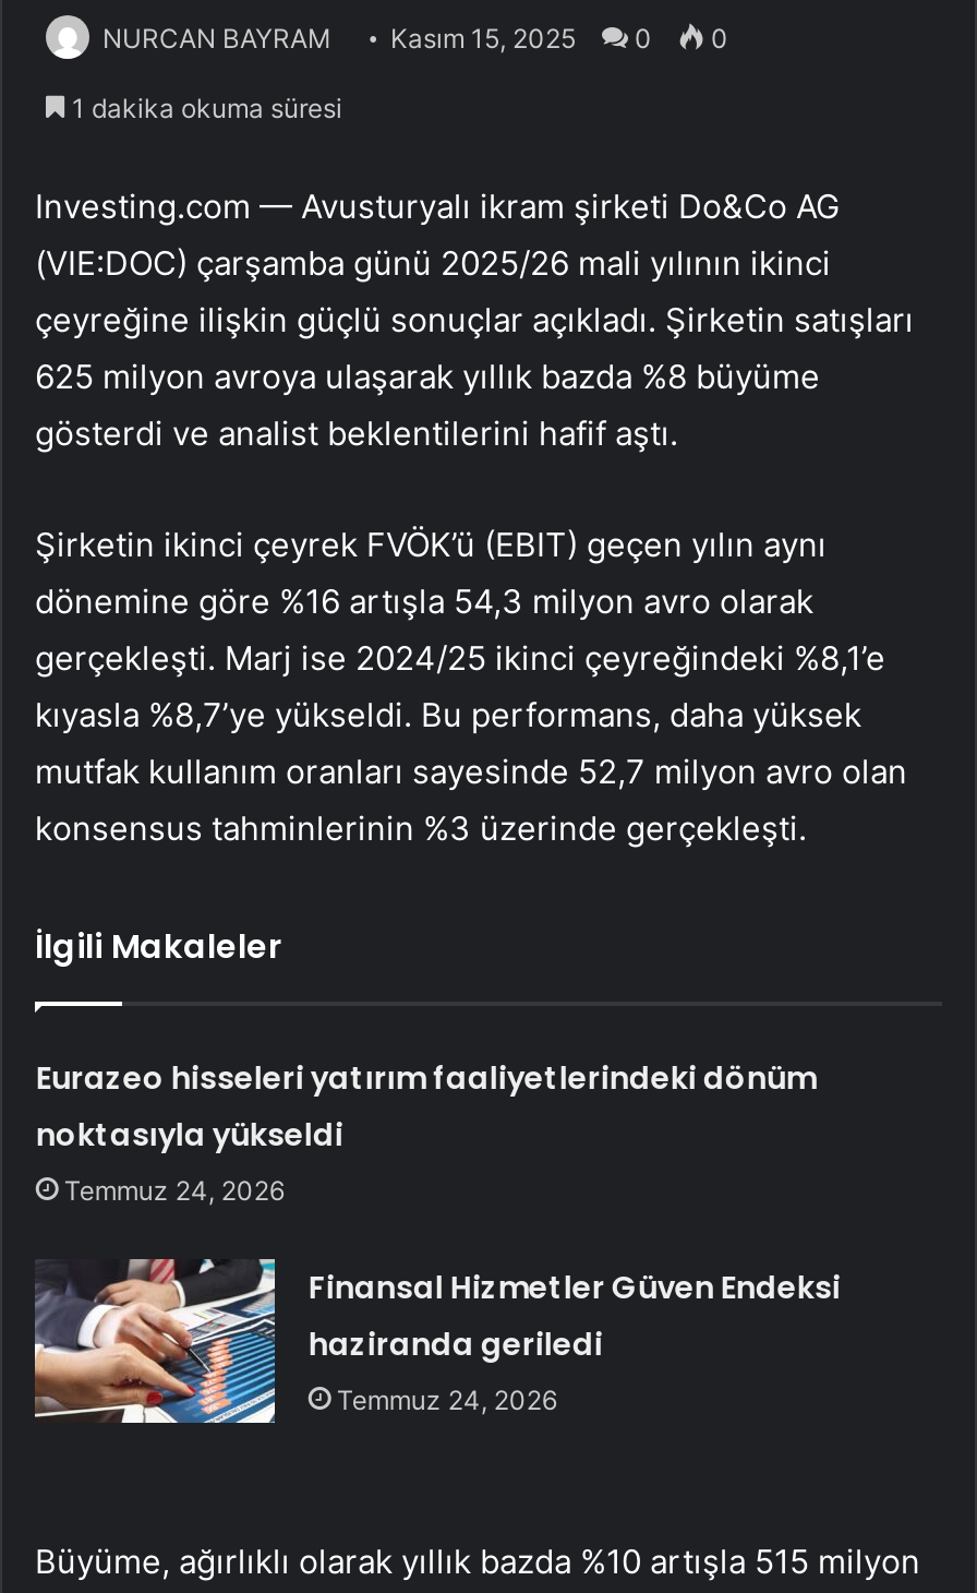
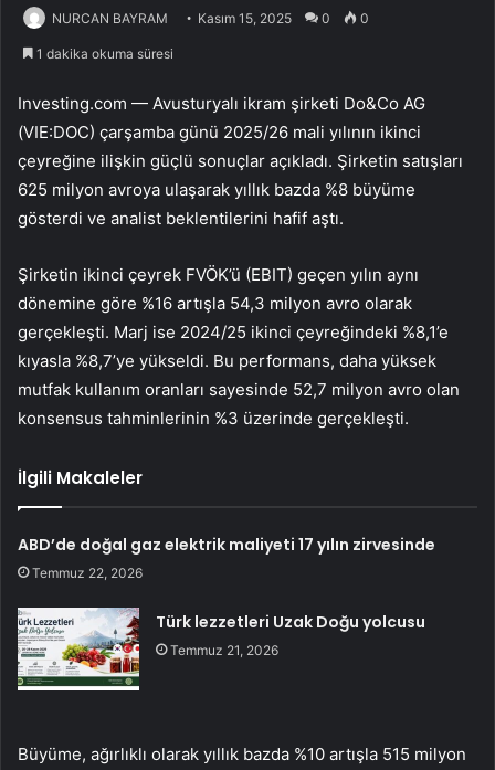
[36,1057,816,1208] Eurazeo hisseleri yatırım faaliyetlerindeki dönüm | noktasıyla yükseldi | Temmuz 24, 2026 -> [18,534,436,582] ABD’de doğal gaz elektrik maliyeti 17 yılın zirvesinde | Temmuz 22, 2026
[33,1257,840,1425] [image] | Finansal Hizmetler Güven Endeksi | haziranda geriledi | Temmuz 24, 2026 -> [17,611,426,692] [image] | Türk lezzetleri Uzak Doğu yolcusu | Temmuz 21, 2026

